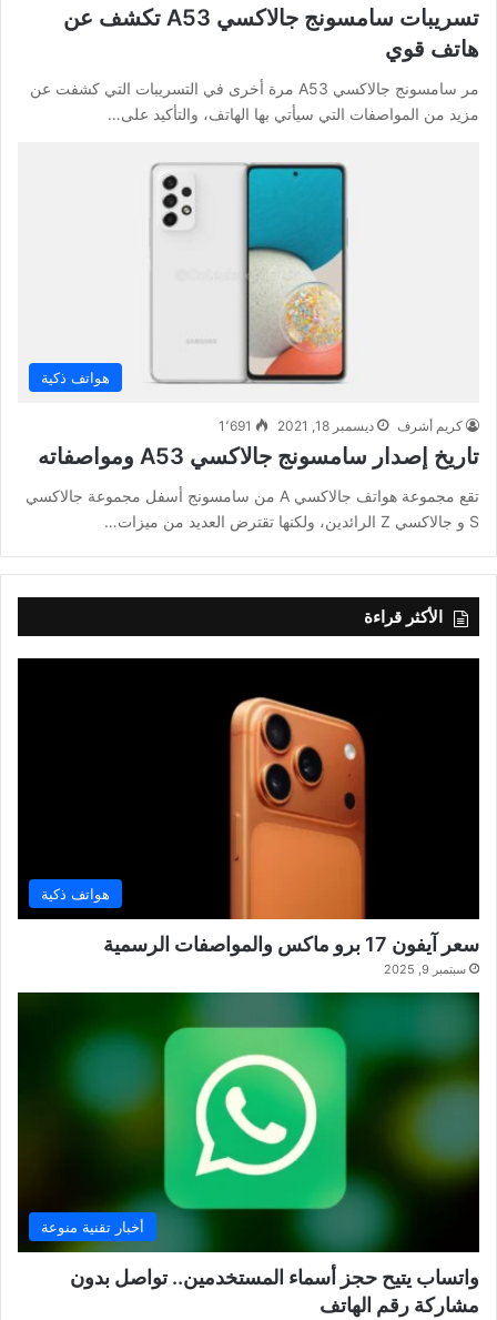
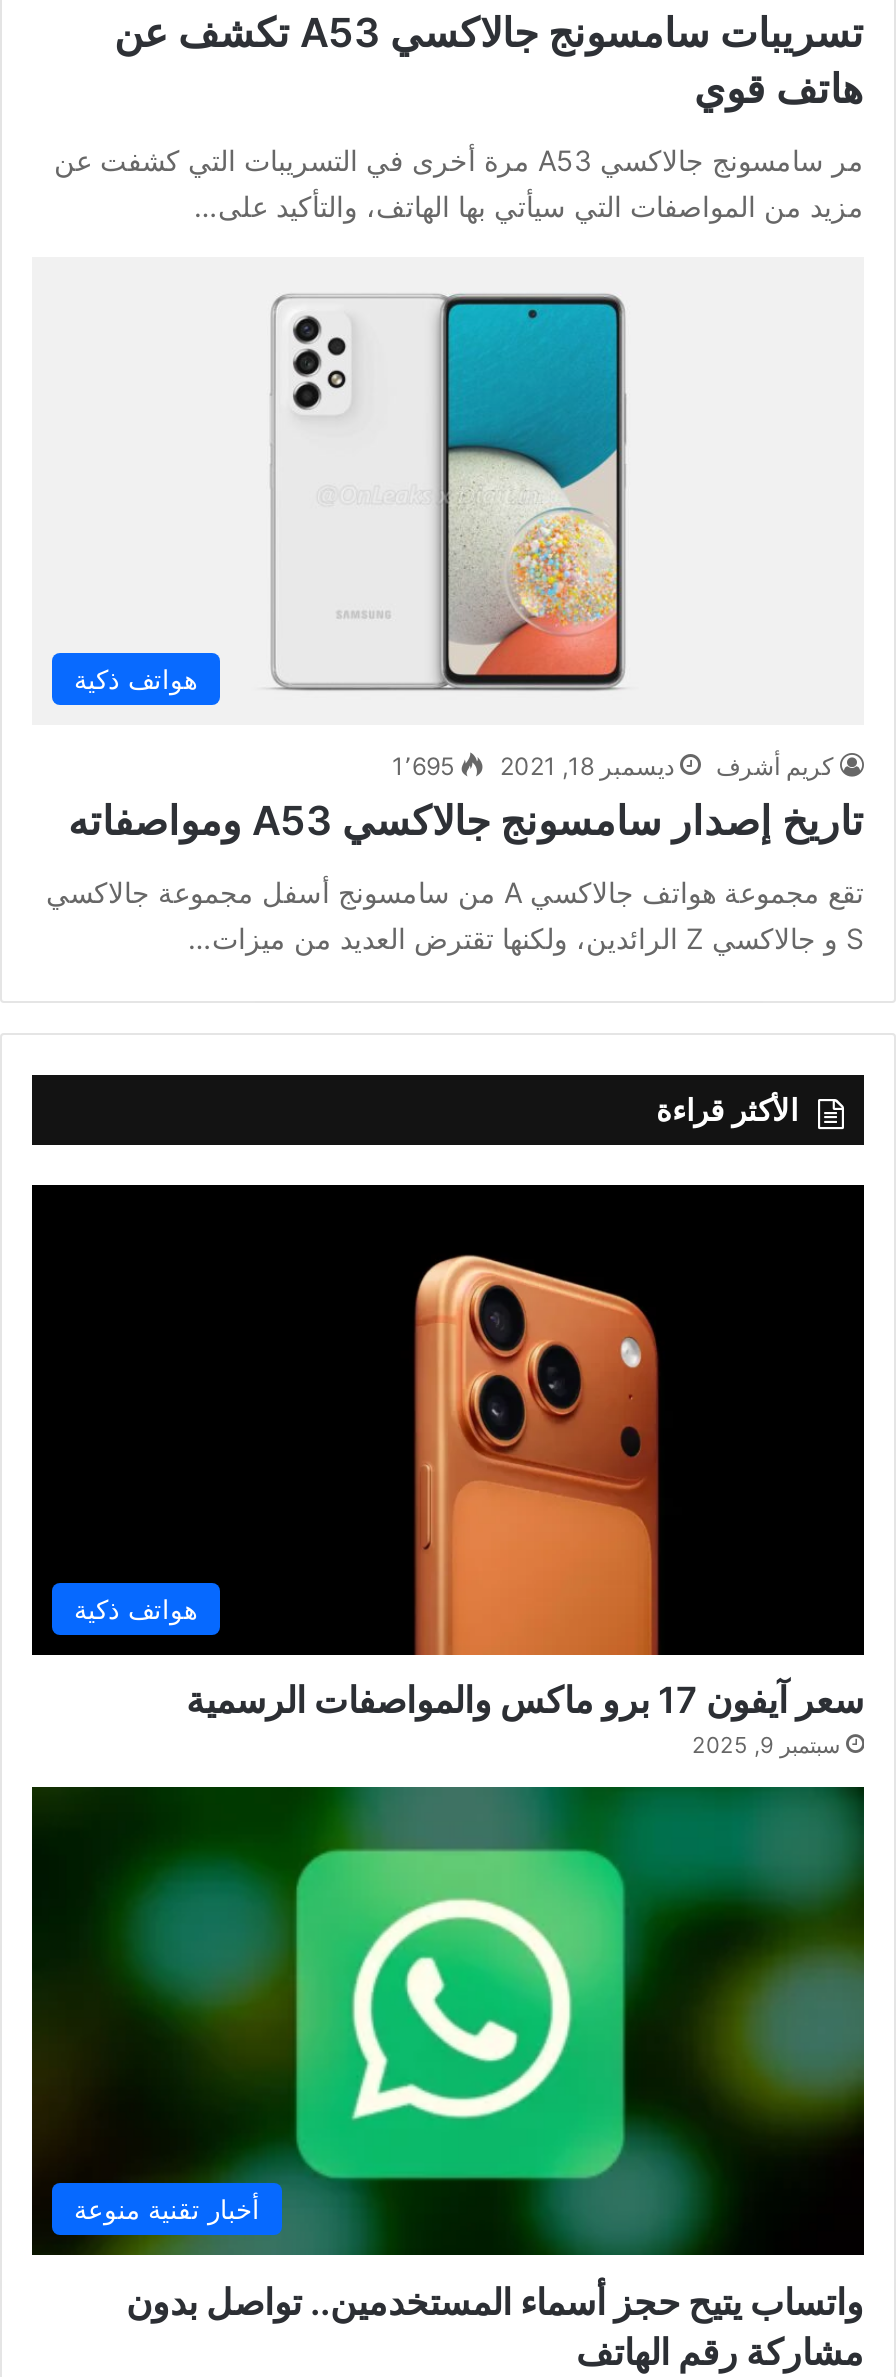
[219,417,252,434] 1٬691 -> [392,751,454,781] 1٬695

